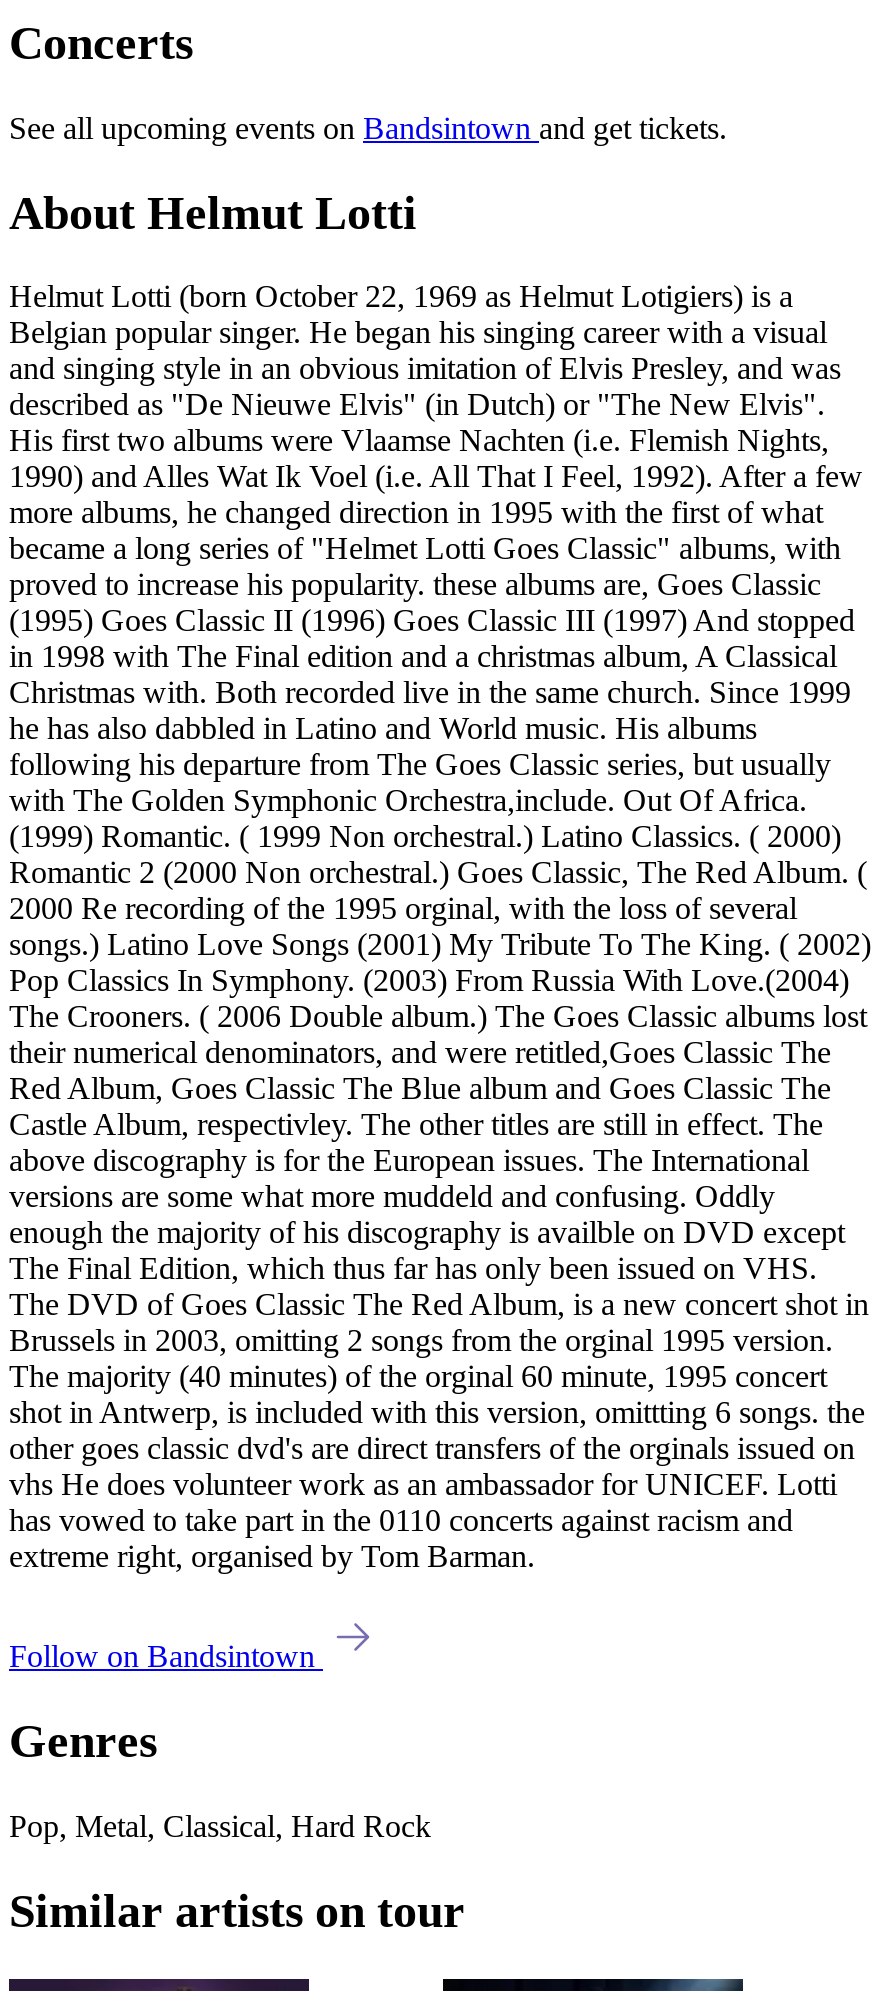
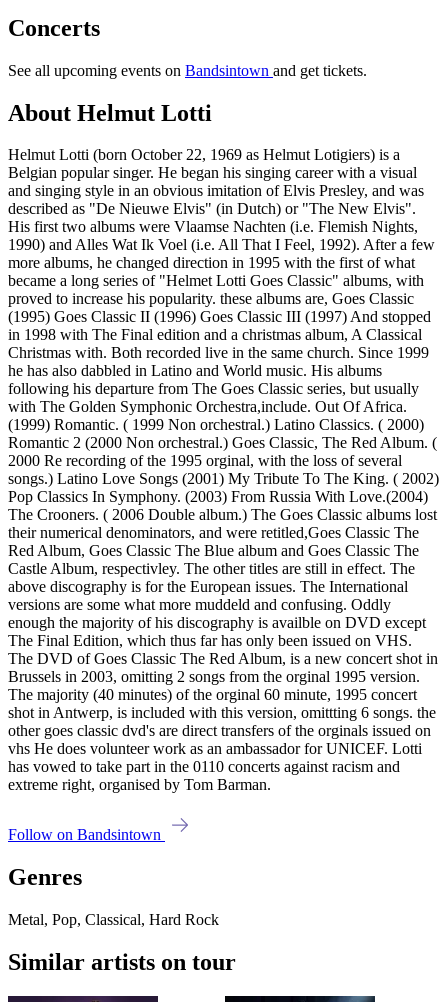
[9,1809,431,1843] Pop, Metal, Classical, Hard Rock -> [8,911,219,928] Metal, Pop, Classical, Hard Rock

